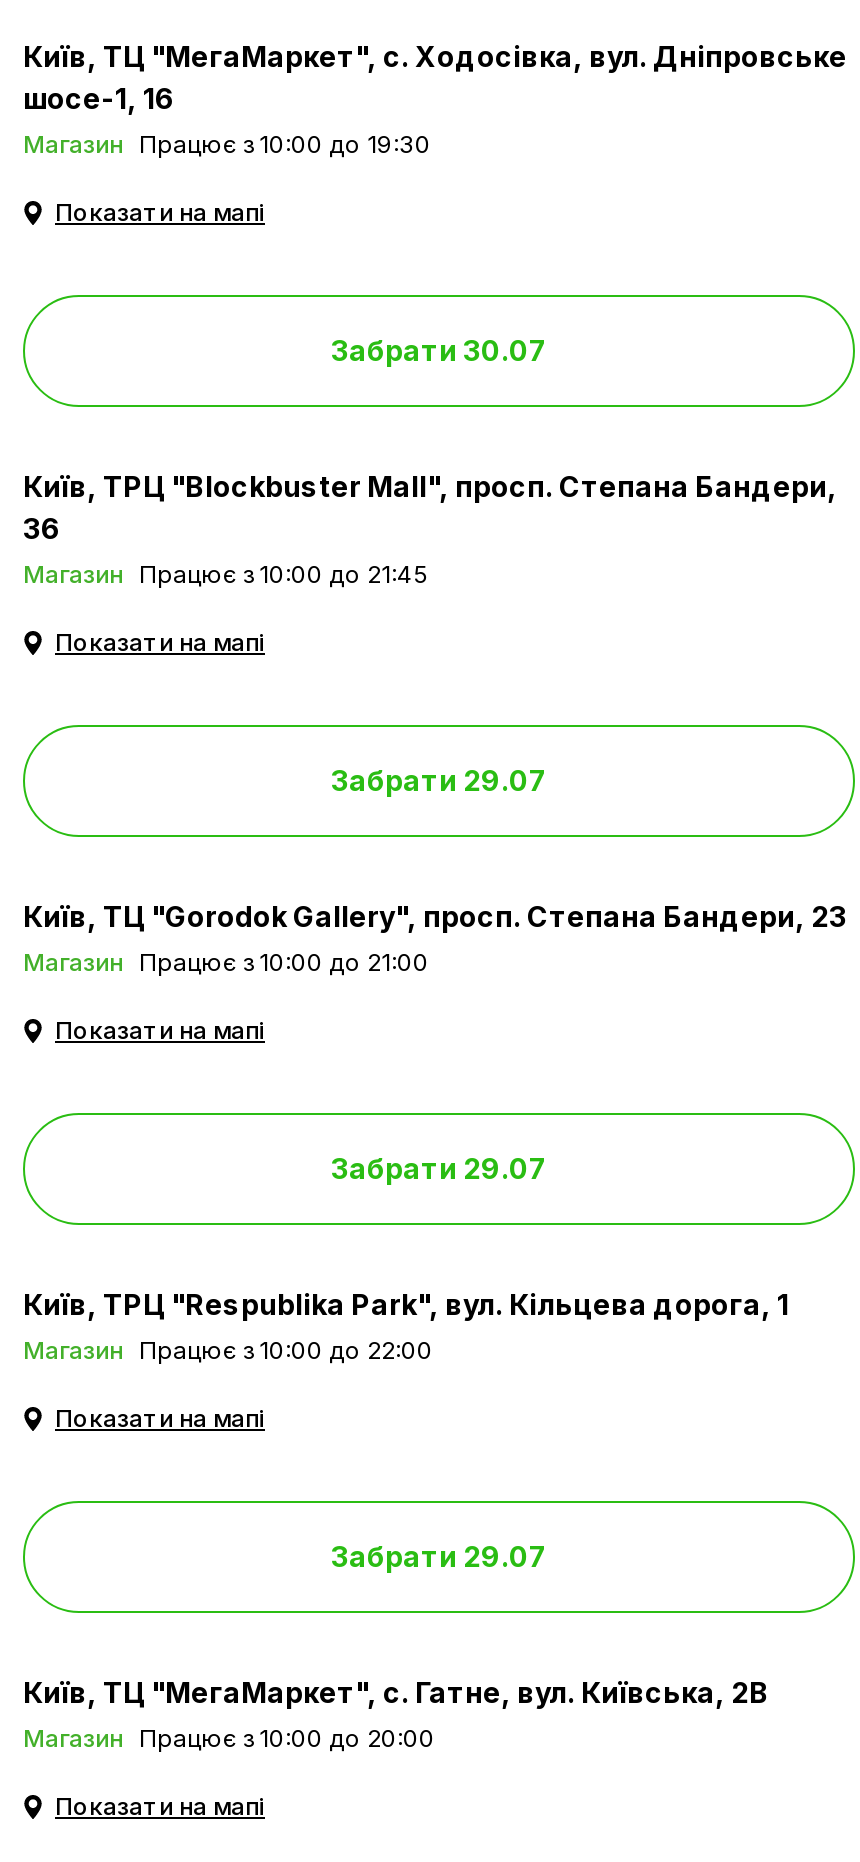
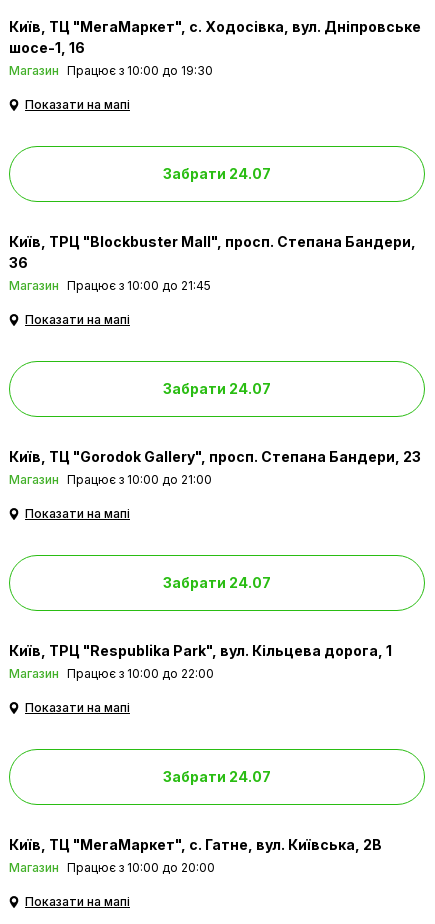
[331,334,547,368] Забрати 30.07 -> [163,165,271,182] Забрати 24.07
[331,764,547,798] Забрати 29.07 -> [163,380,271,397] Забрати 24.07
[331,1152,547,1186] Забрати 29.07 -> [163,574,271,591] Забрати 24.07
[331,1540,547,1574] Забрати 29.07 -> [163,768,271,785] Забрати 24.07

